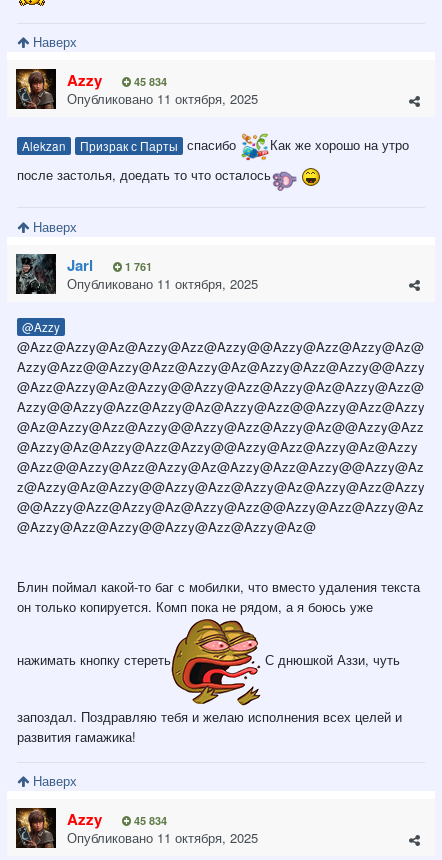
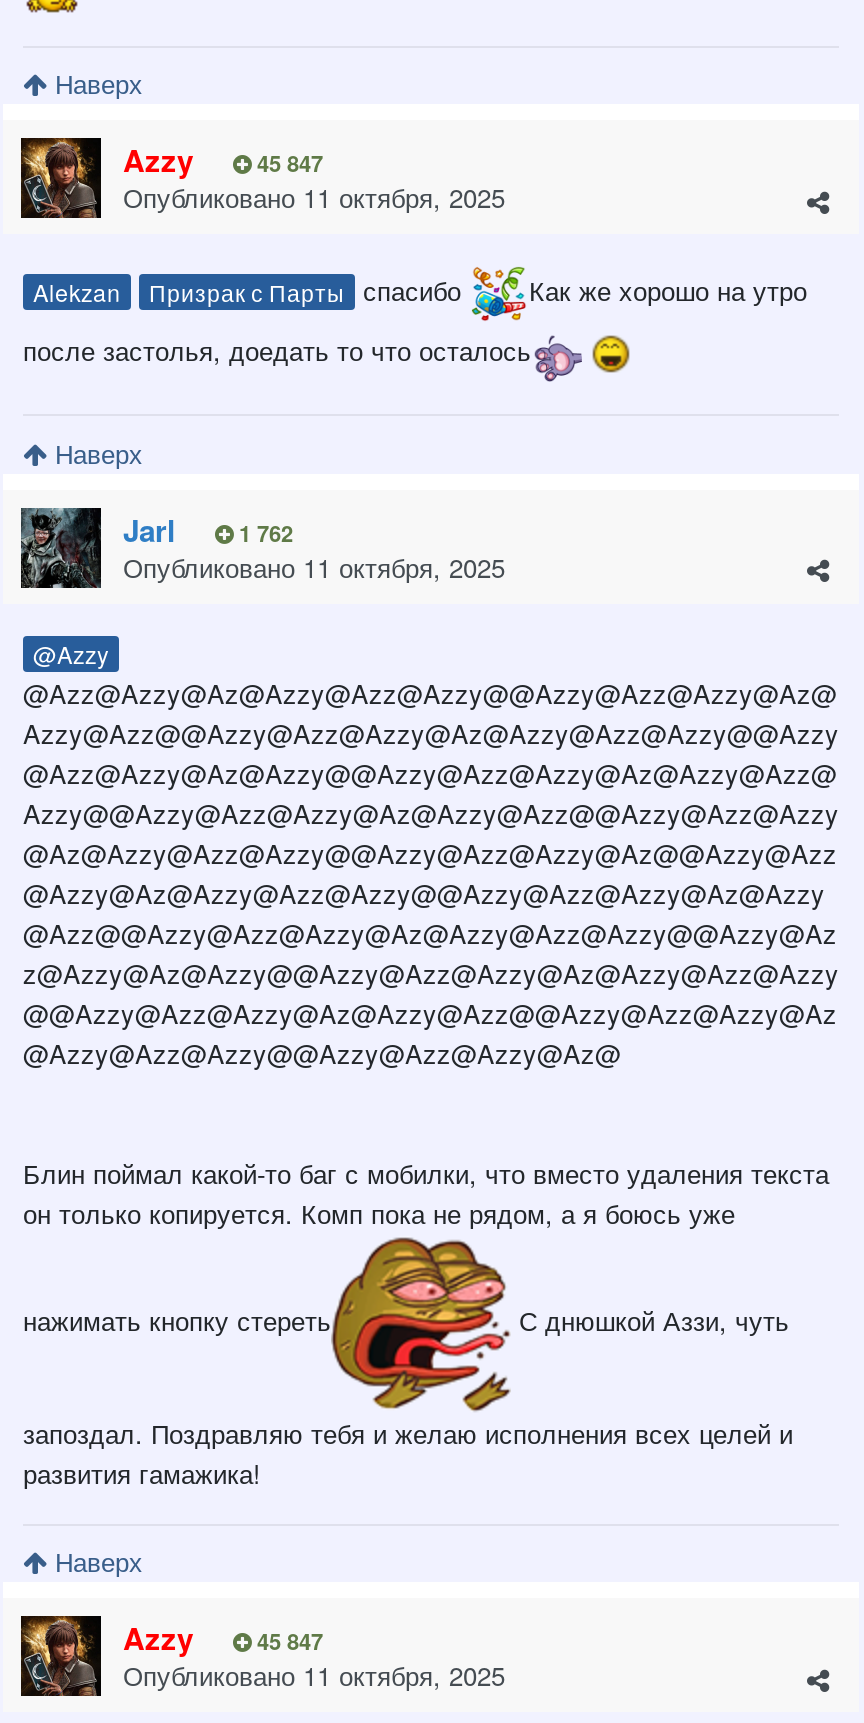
[67,69,167,91] Azzy 45 834 -> [123,138,323,182] Azzy 45 847
[67,254,152,276] Jarl 1 761 -> [123,508,293,552] Jarl 1 762
[67,808,167,830] Azzy 45 834 -> [123,1617,323,1661] Azzy 45 847

